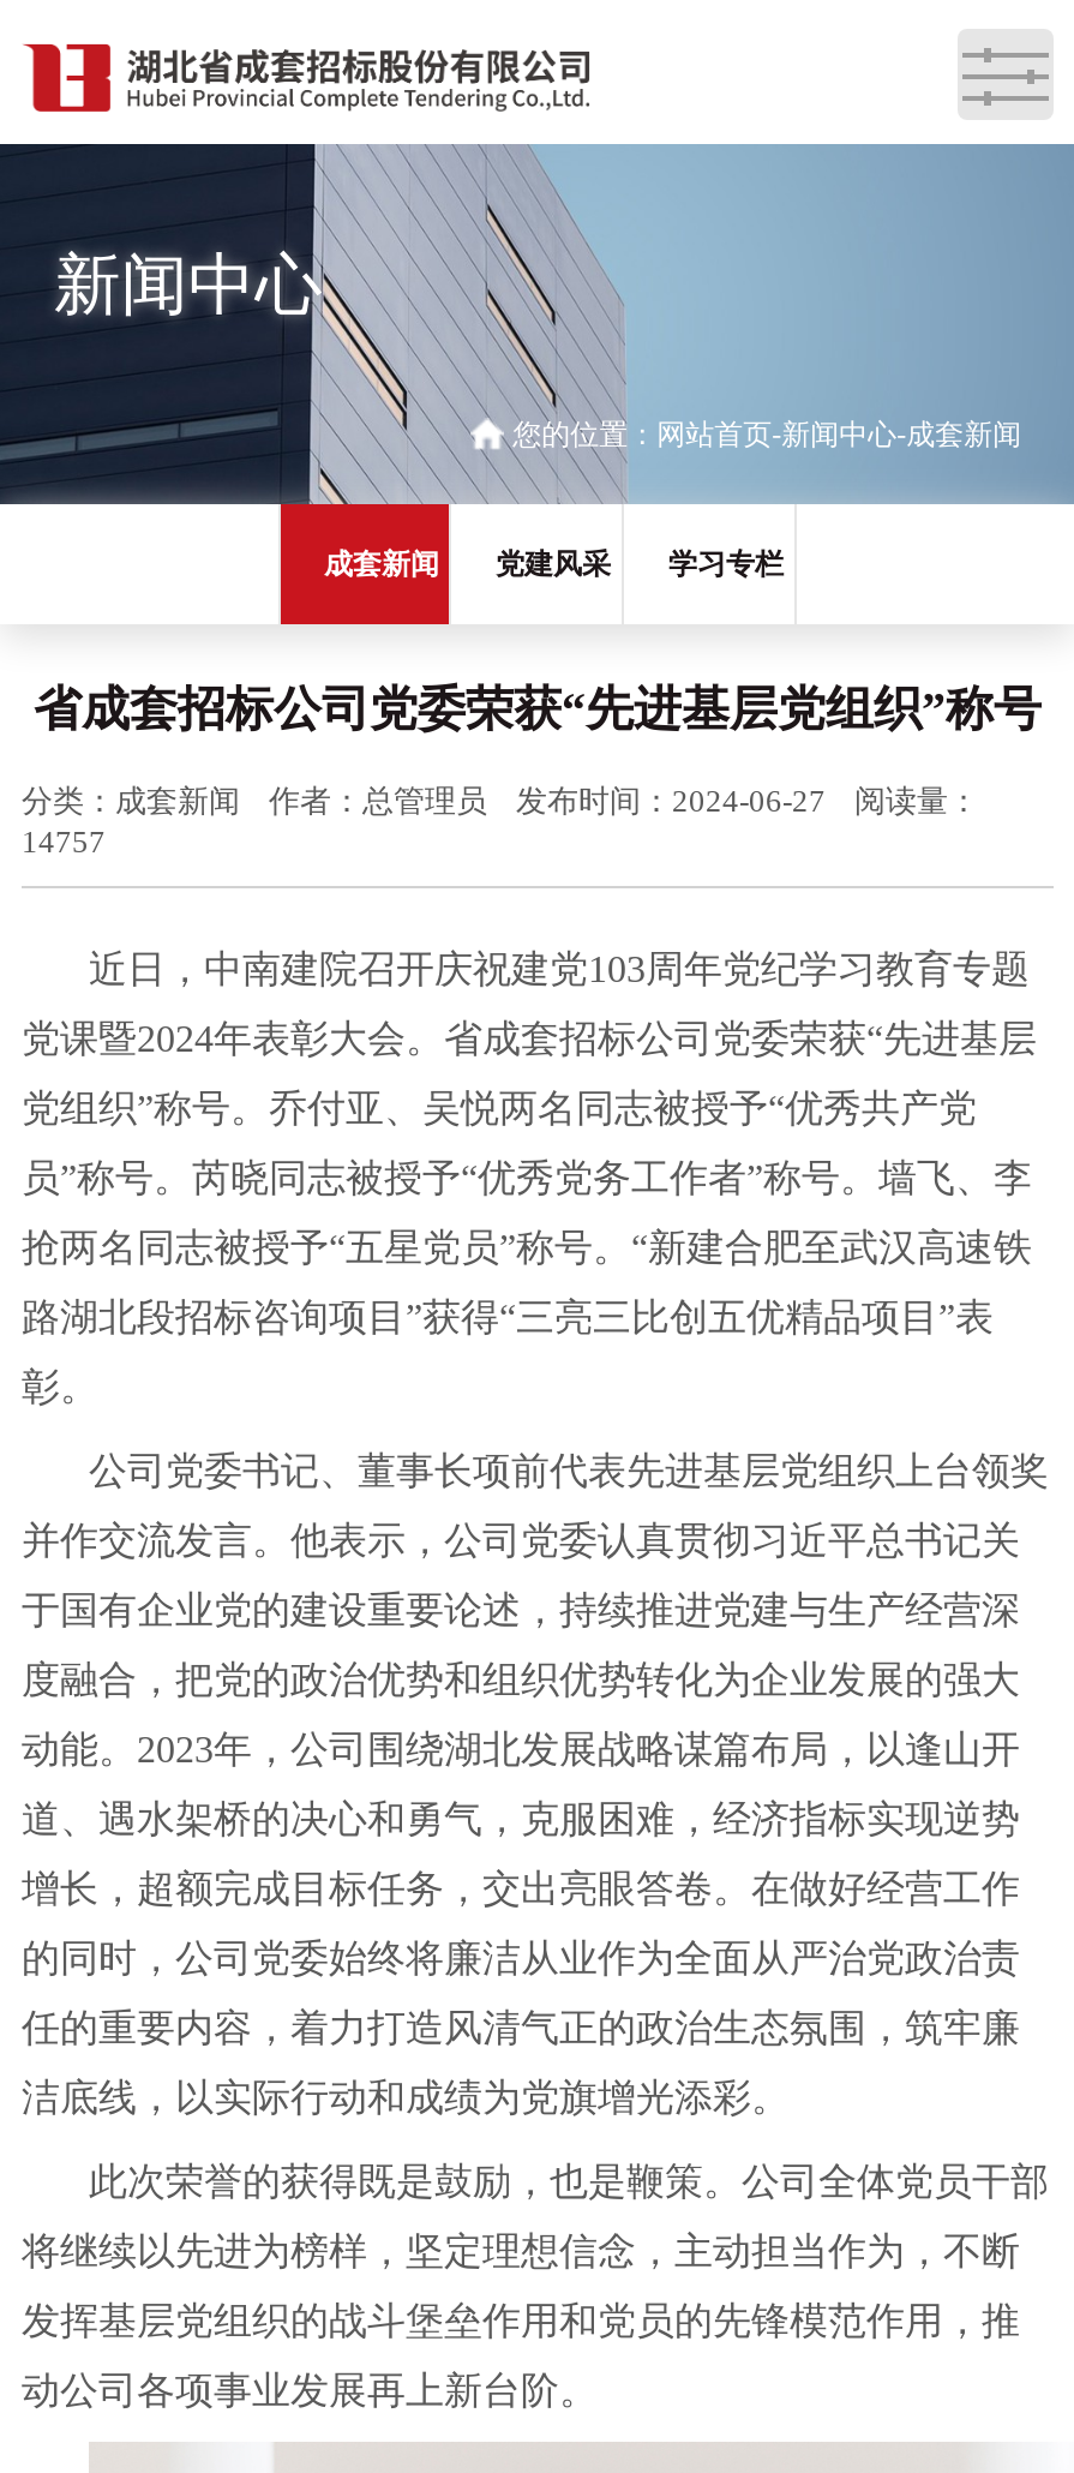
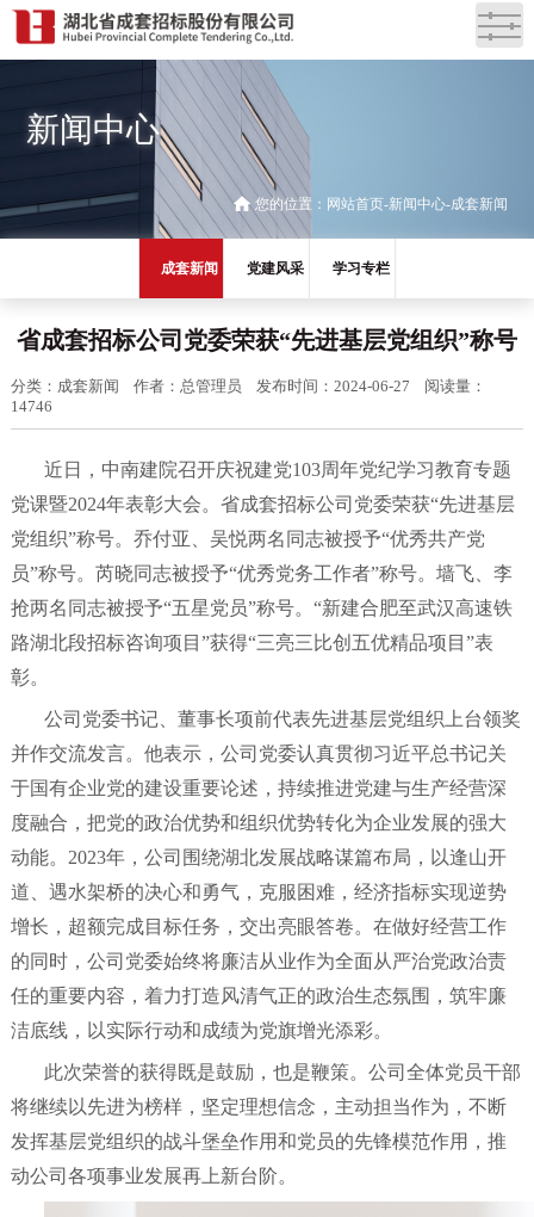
[22,824,106,860] 14757 -> [11,397,52,415] 14746

